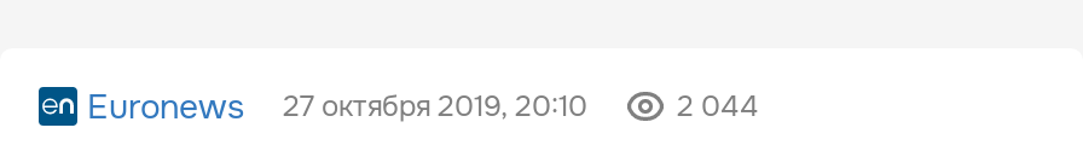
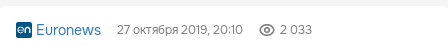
[677,87,759,126] 2 044 -> [280,22,312,38] 2 033

